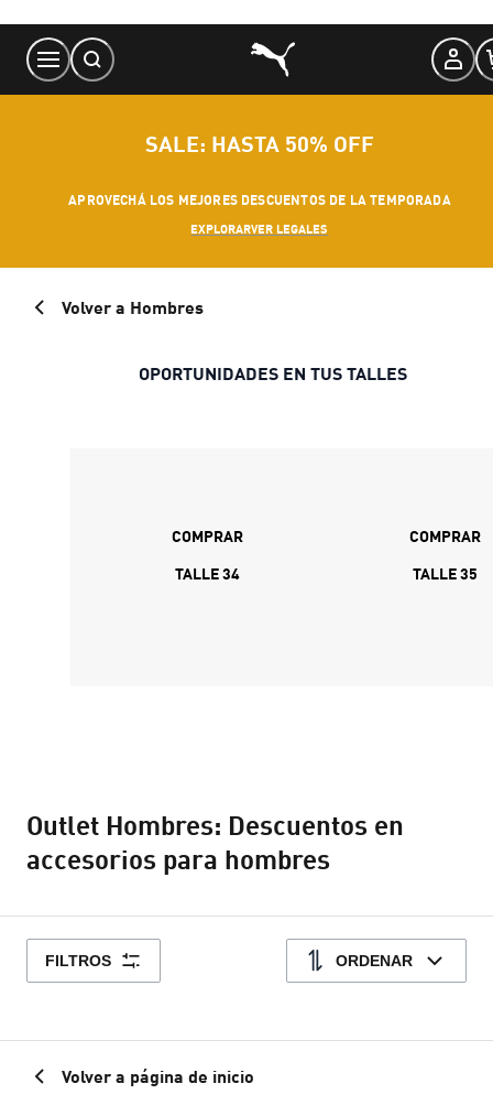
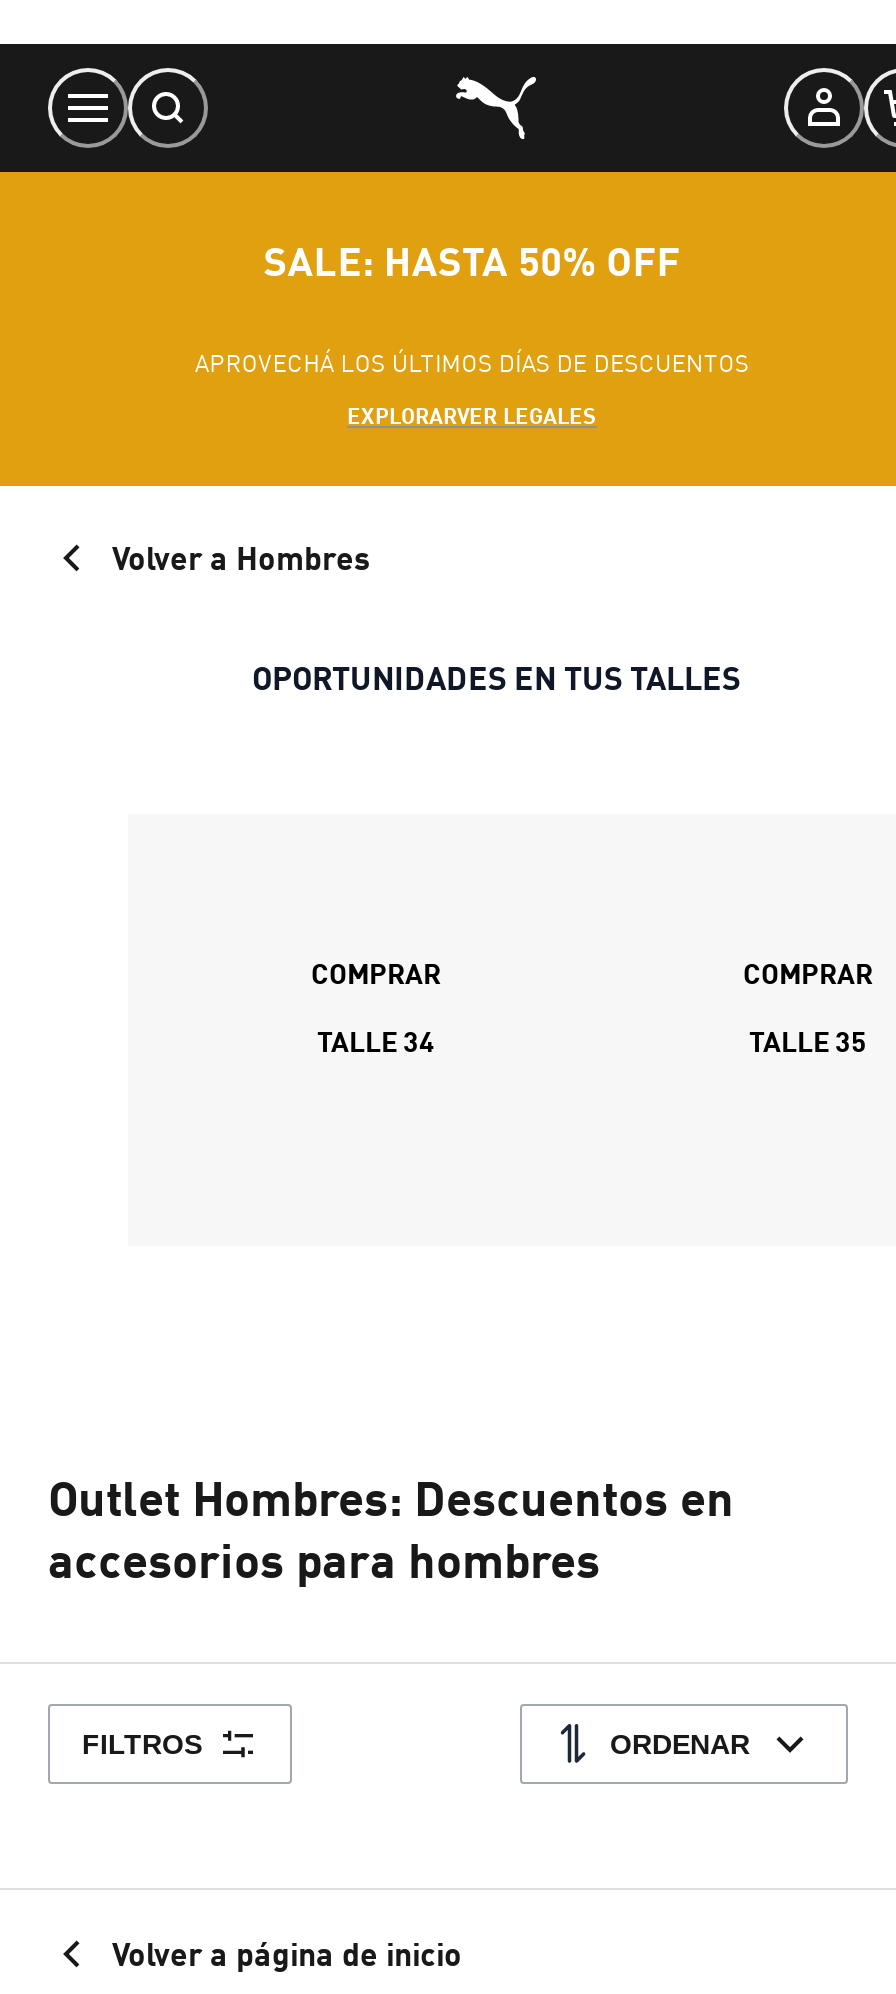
[68,192,451,208] APROVECHÁ LOS MEJORES DESCUENTOS DE LA TEMPORADA -> [195,348,749,378] APROVECHÁ LOS ÚLTIMOS DÍAS DE DESCUENTOS

